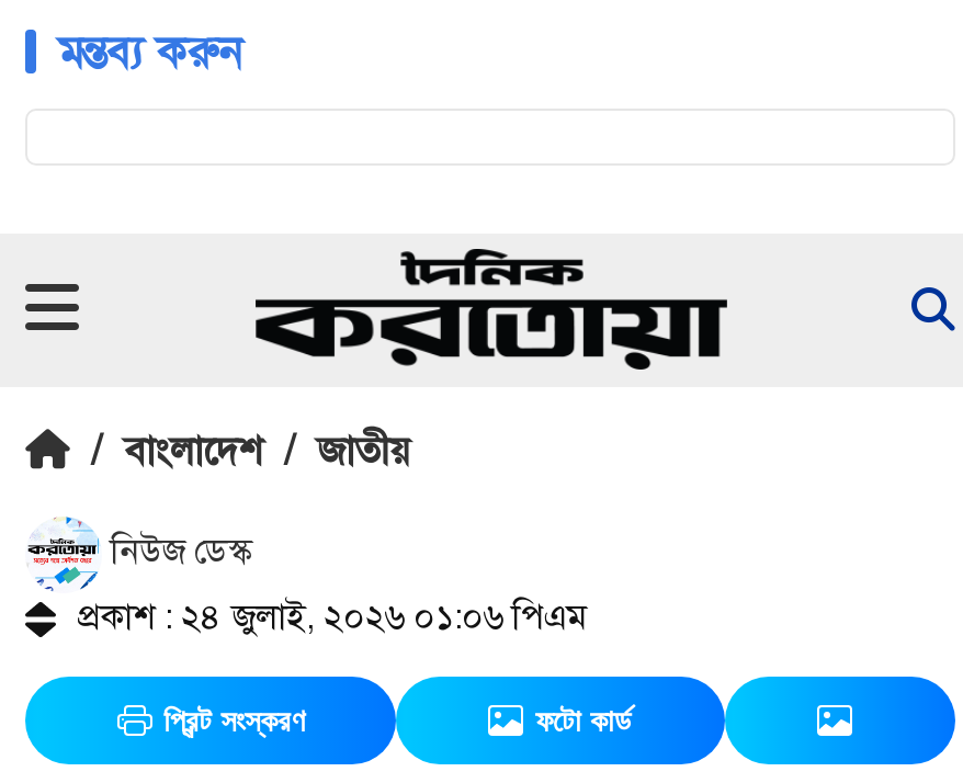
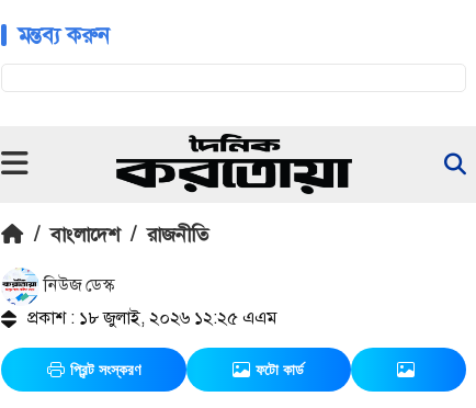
[91,424,411,477] / বাংলাদেশ / জাতীয় -> [34,221,208,248] / বাংলাদেশ / রাজনীতি
[78,593,587,639] প্রকাশ : ২৪ জুলাই, ২০২৬ ০১:০৬ পিএম -> [27,306,276,329] প্রকাশ : ১৮ জুলাই, ২০২৬ ১২:২৫ এএম

